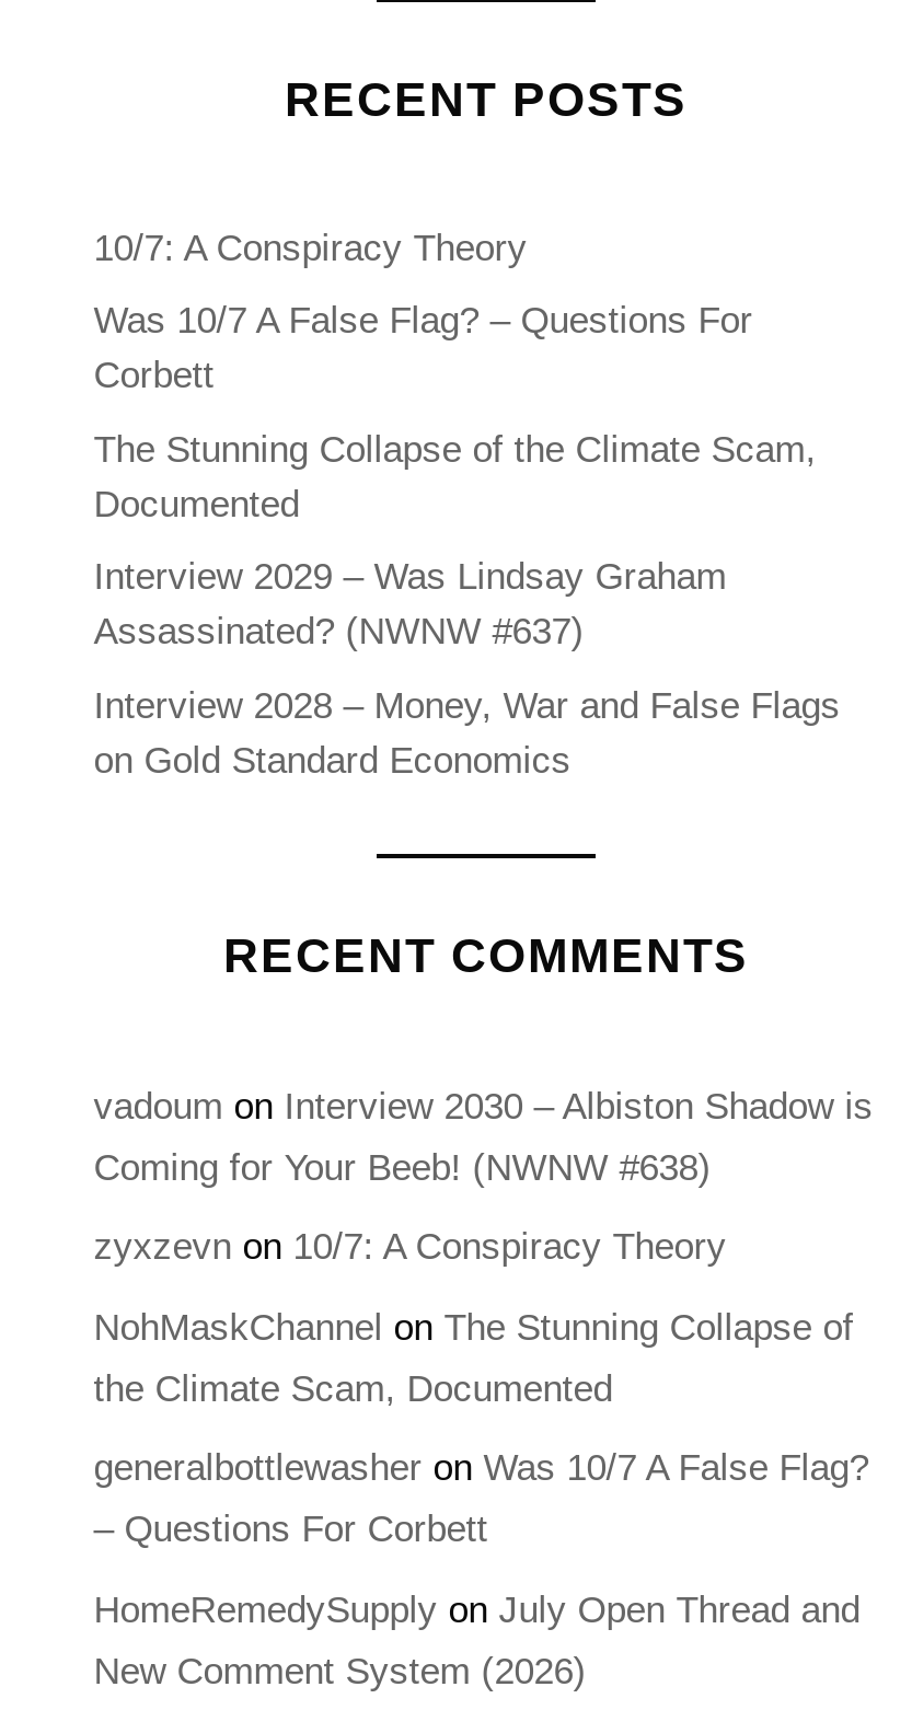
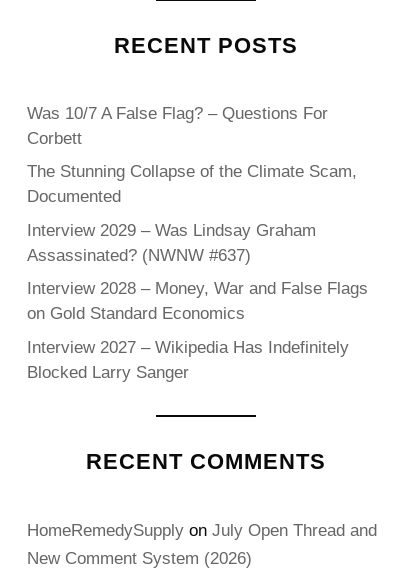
[94,227,527,269] 10/7: A Conspiracy Theory -> none
none -> [27,338,349,382] Interview 2027 – Wikipedia Has Indefinitely | Blocked Larry Sanger
moved [223,928,749,983] -> [86,449,326,474]: RECENT COMMENTS
[94,1086,873,1551] vadoum on Interview 2030 – Albiston Shadow is | Coming for Your Beeb! (NWNW #638) | zyxzevn on 10/7: A Conspiracy Theory | NohMaskChannel on The Stunning Collapse of | the Climate Scam, Documented | generalbottlewasher on Was 10/7 A False Flag? | – Questions For Corbett -> none

